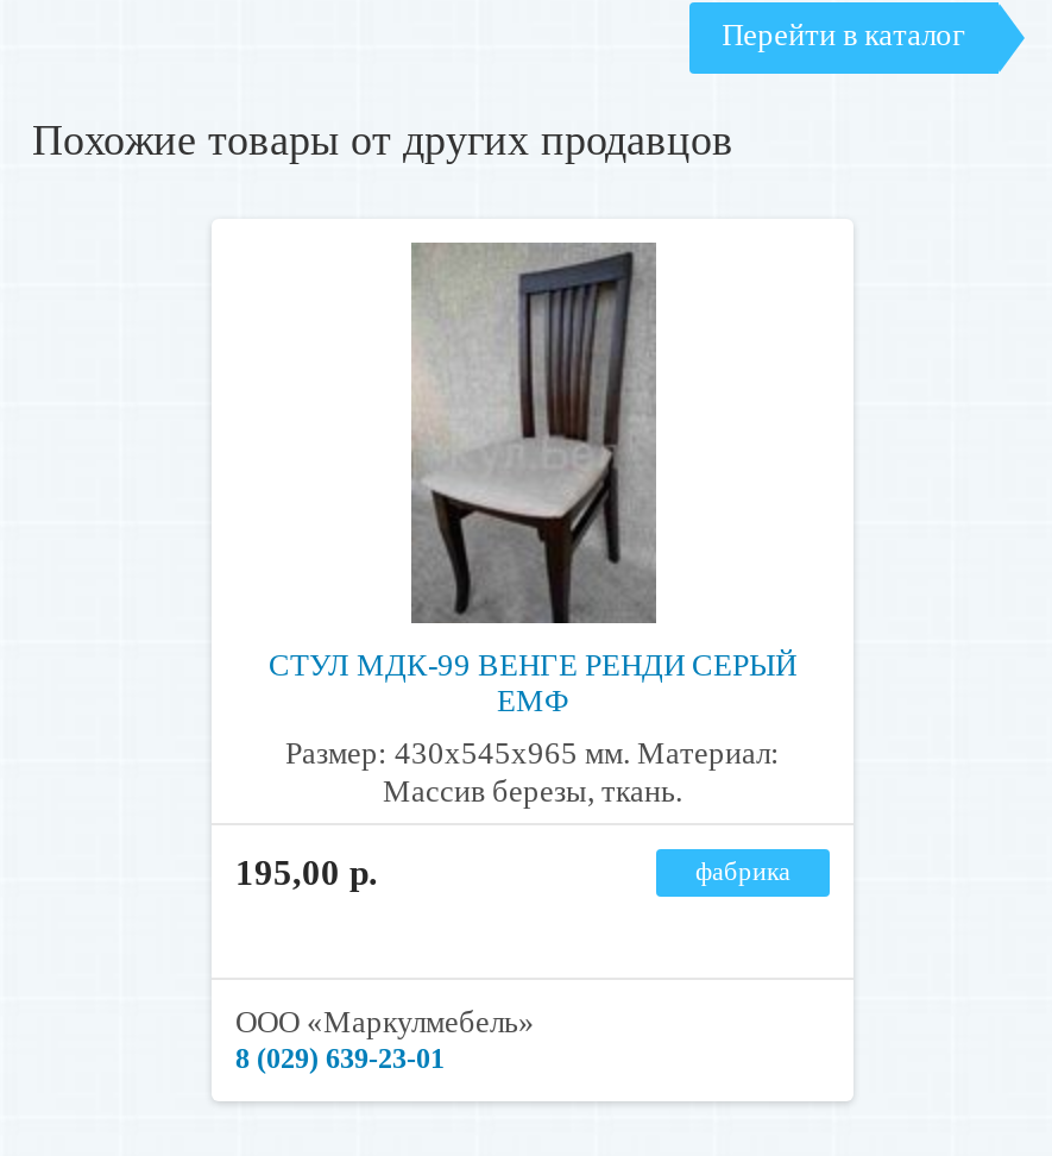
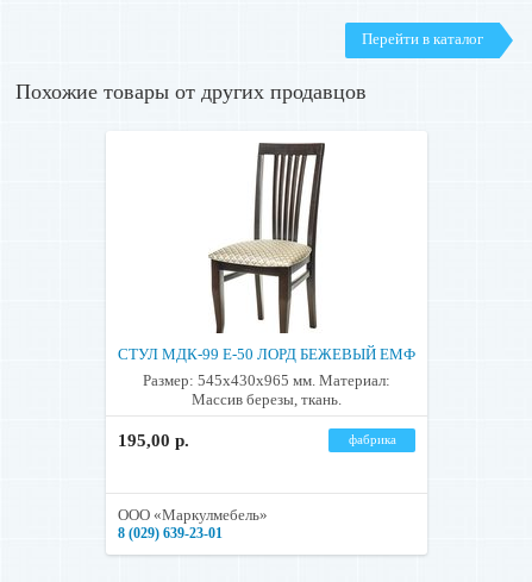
[269,240,796,719] [image] | СТУЛ МДК-99 ВЕНГЕ РЕНДИ СЕРЫЙ | ЕМФ -> [118,143,415,363] [image] | СТУЛ МДК-99 Е-50 ЛОРД БЕЖЕВЫЙ ЕМФ
[285,735,780,771] Размер: 430x545x965 мм. Материал: -> [143,371,390,389] Размер: 545х430х965 мм. Материал:

